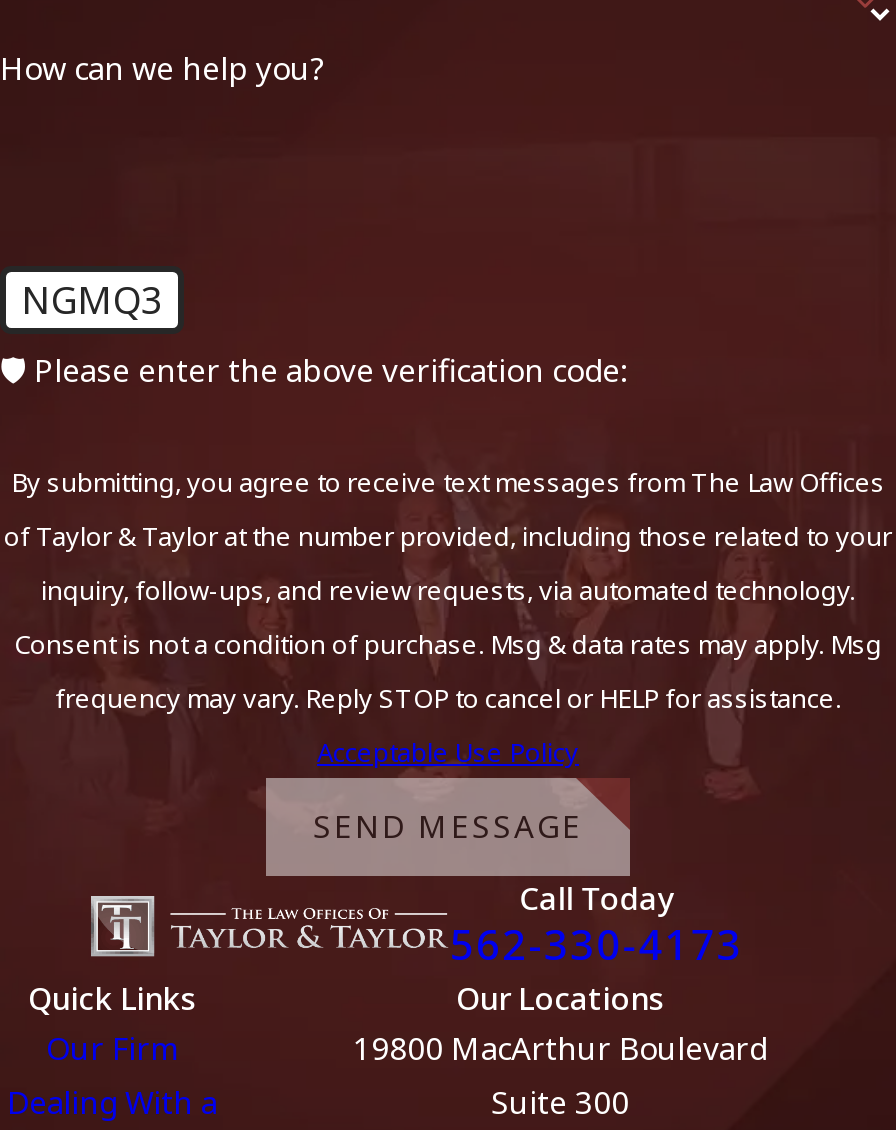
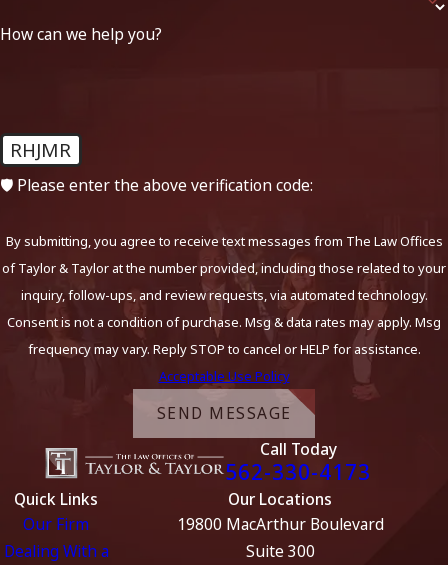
[21,273,163,323] NGMQ3 -> [10,137,71,162] RHJMR

